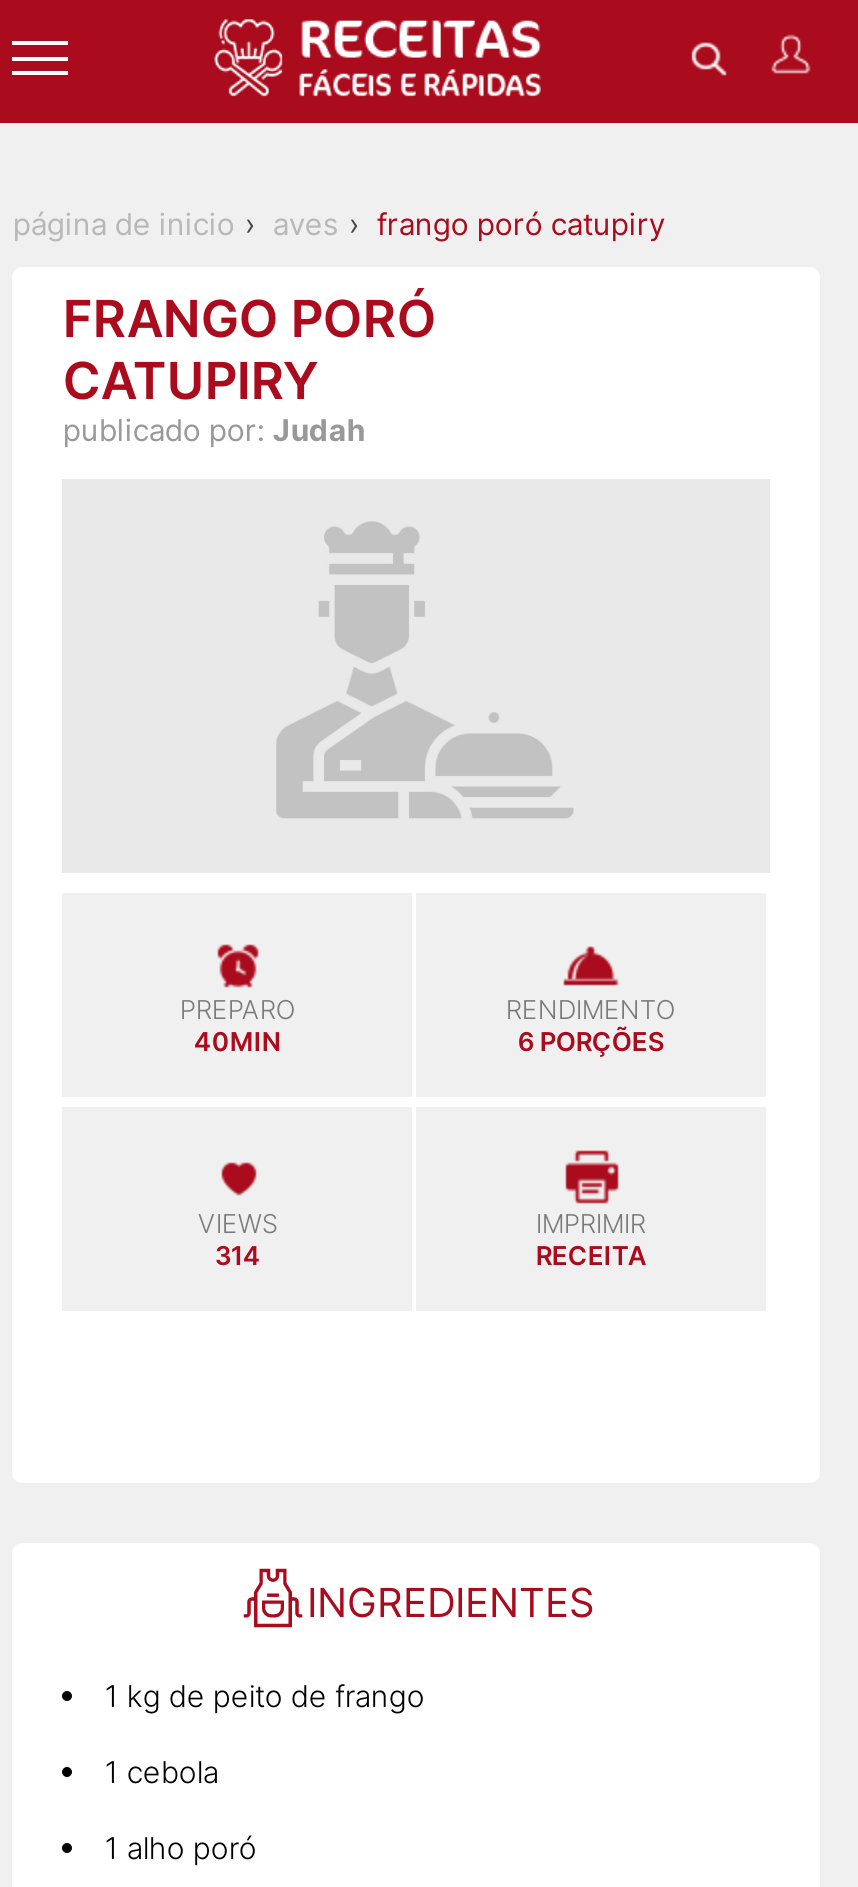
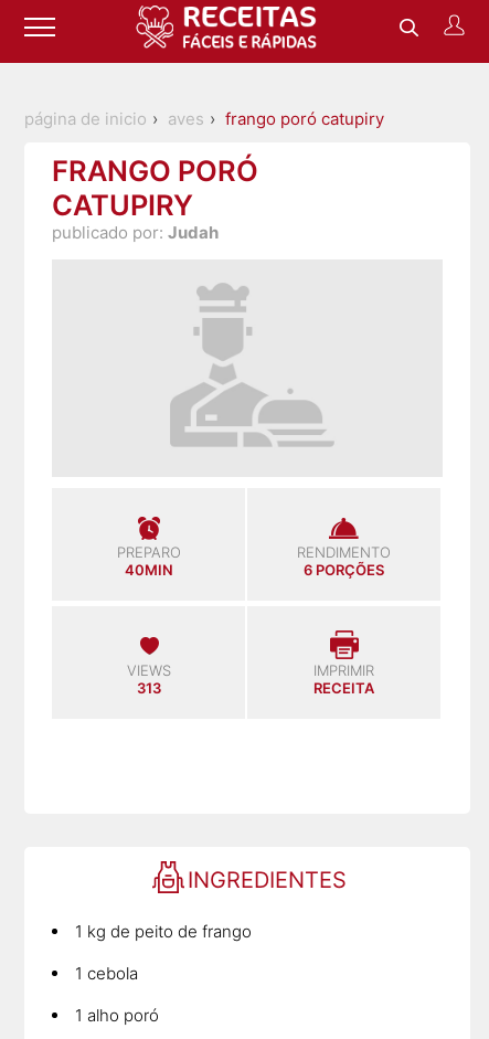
[215,1238,261,1270] 314 -> [137,679,161,696] 313

